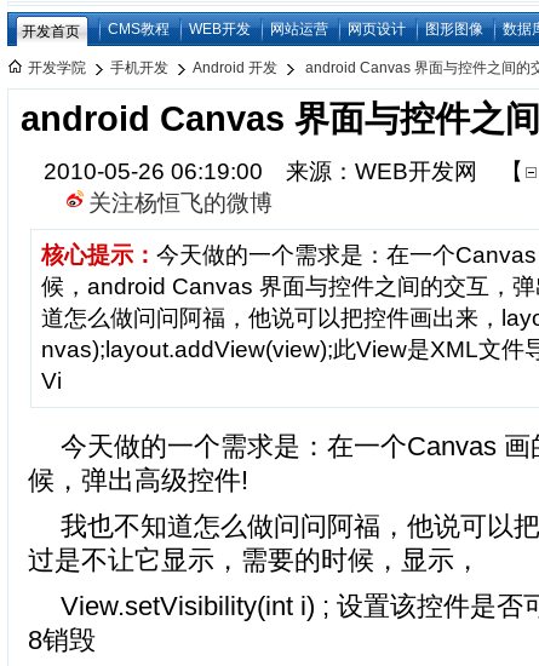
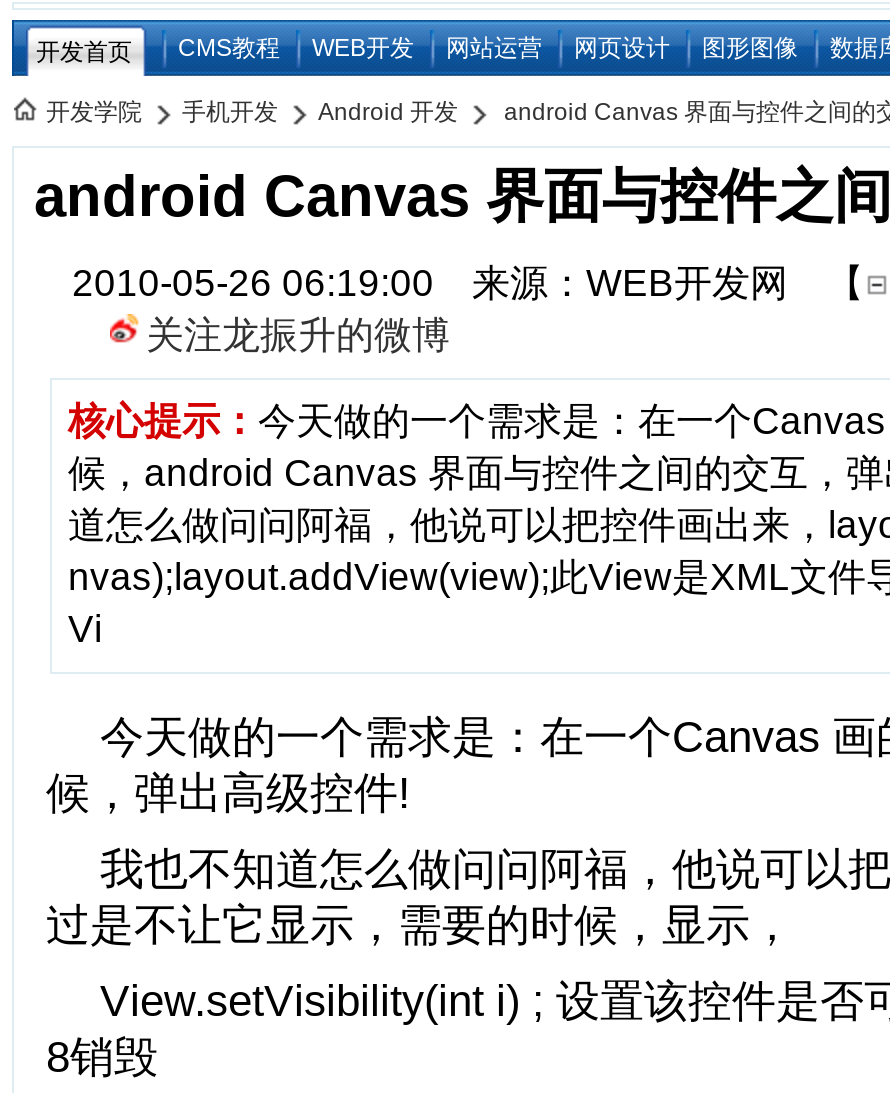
[88,190,273,216] 关注杨恒飞的微博 -> [146,314,450,356] 关注龙振升的微博

